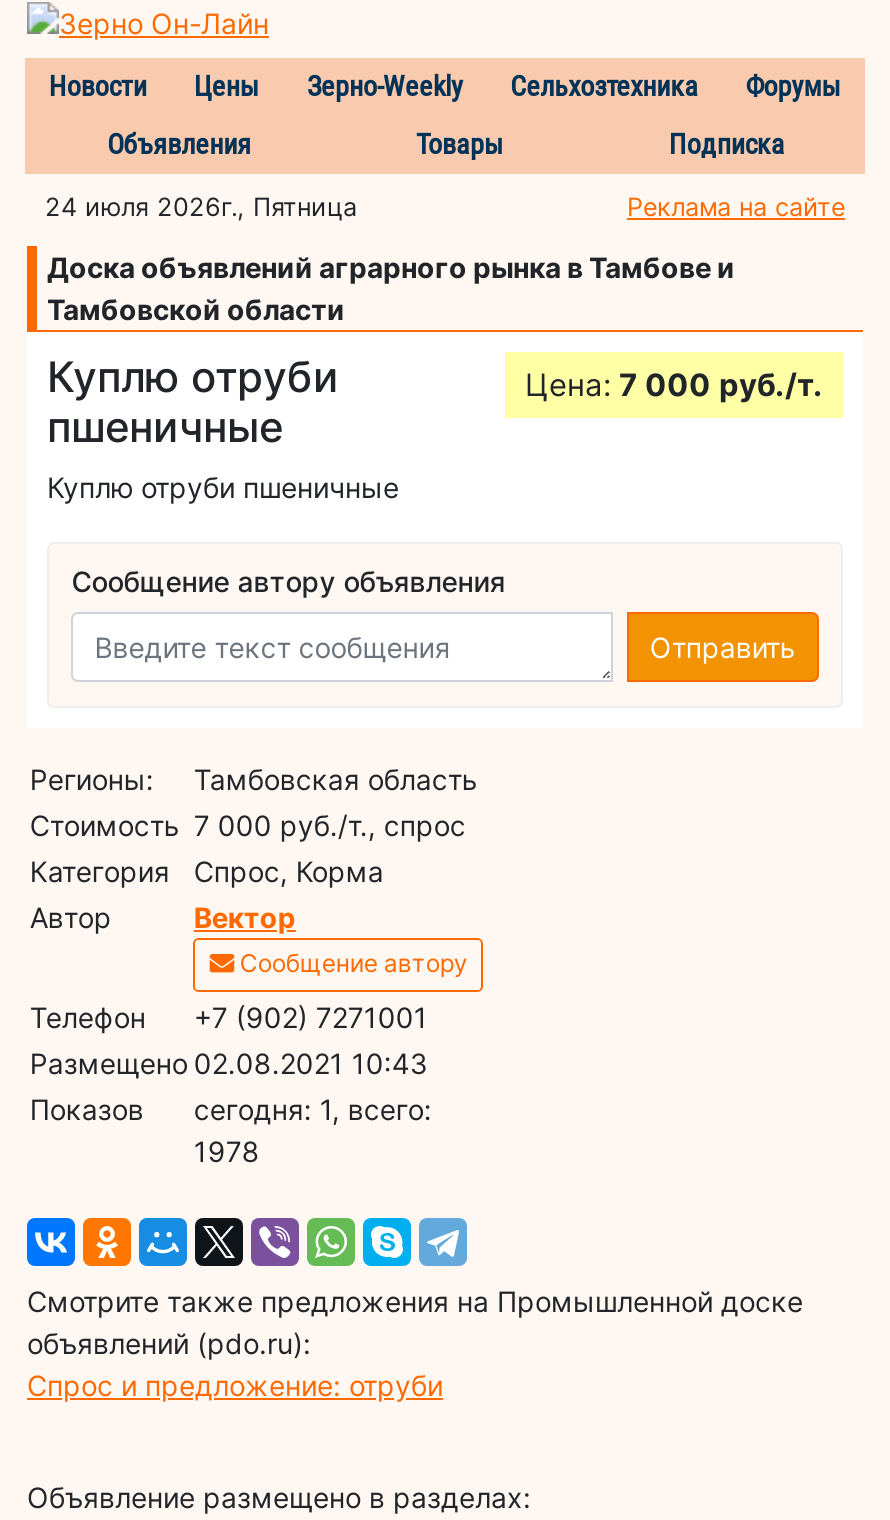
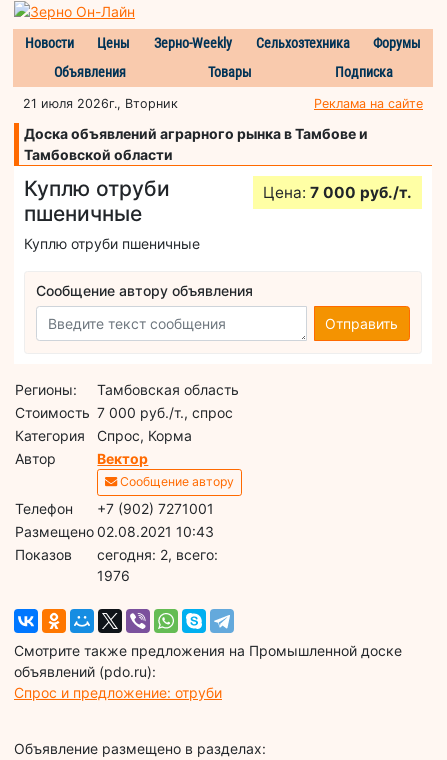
[45,191,357,221] 24 июля 2026г., Пятница -> [23,96,178,111] 21 июля 2026г., Вторник
[194,1091,432,1125] cегодня: 1, всего: -> [97,546,218,563] cегодня: 2, всего:
[194,1133,260,1167] 1978 -> [97,567,130,584] 1976

